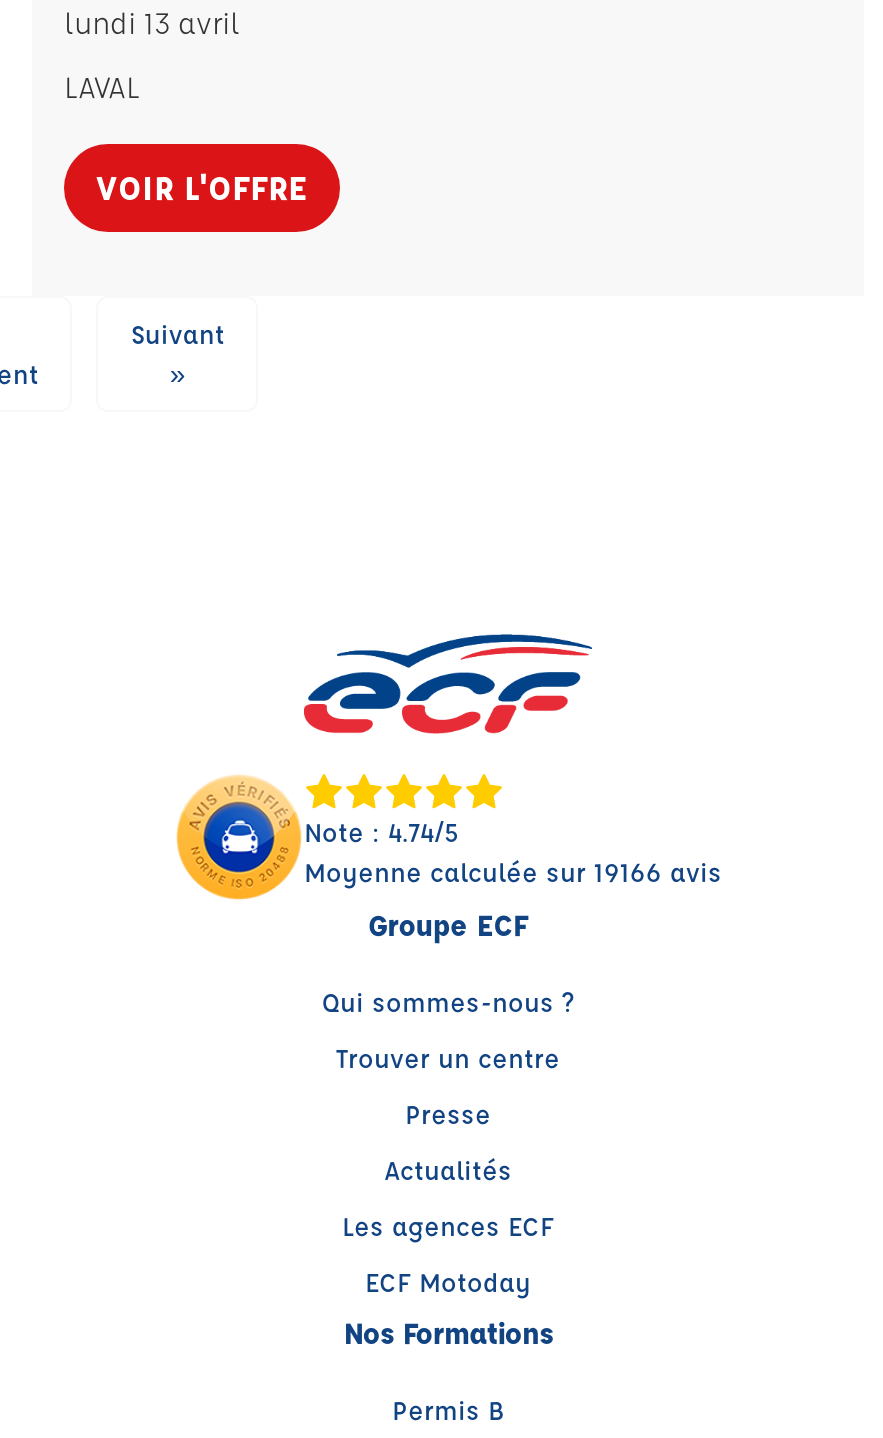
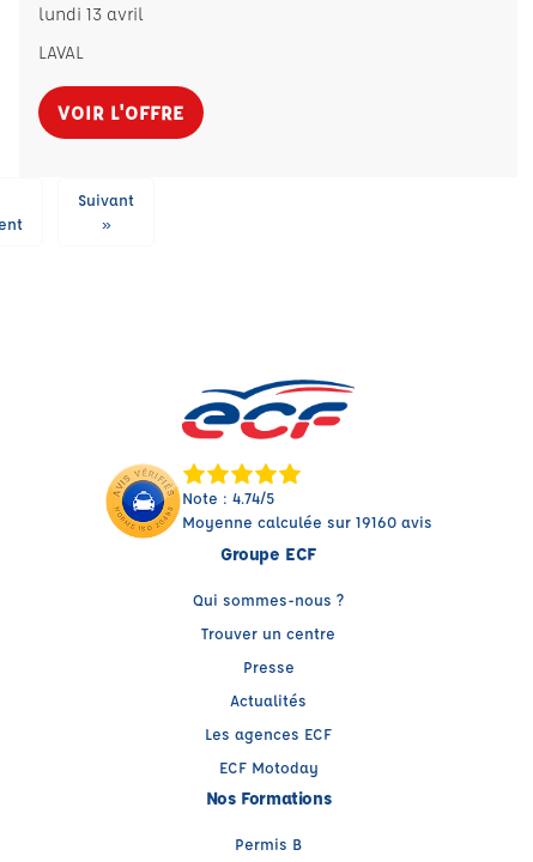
[304,854,722,888] Moyenne calculée sur 19166 avis -> [182,511,432,532] Moyenne calculée sur 19160 avis

